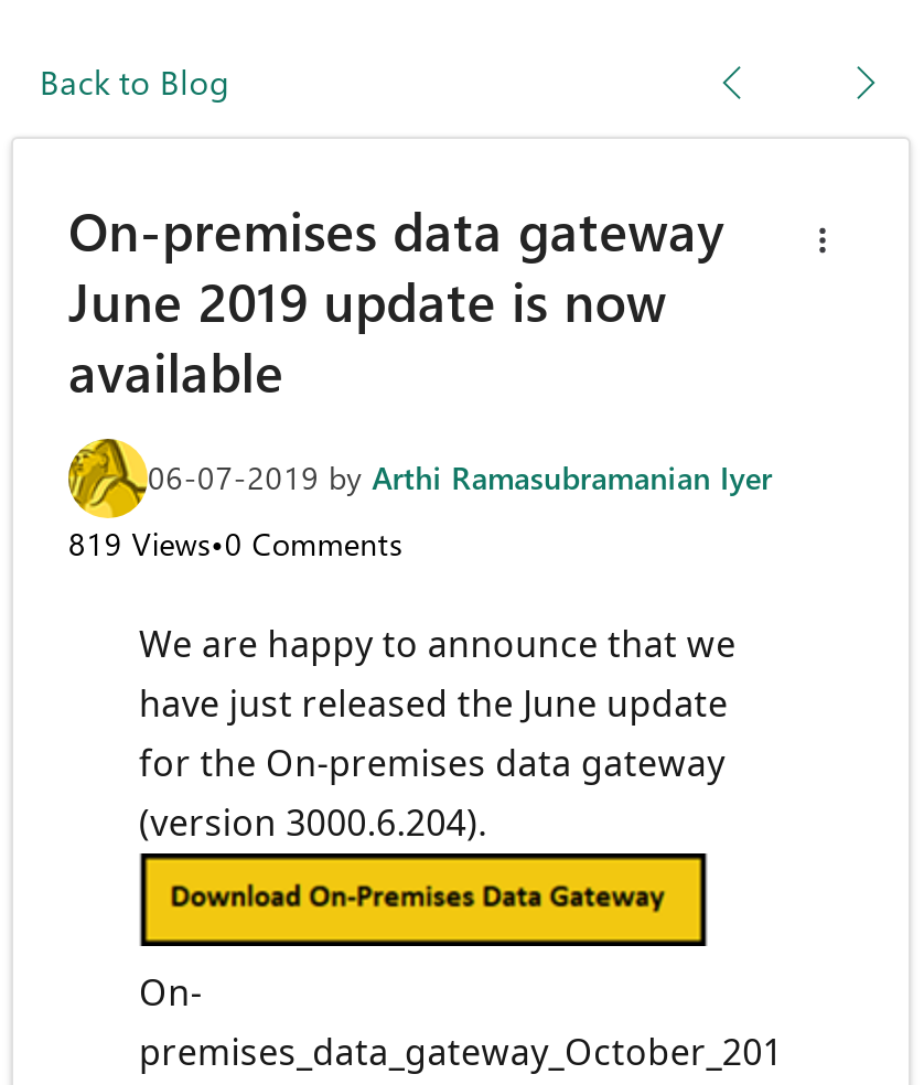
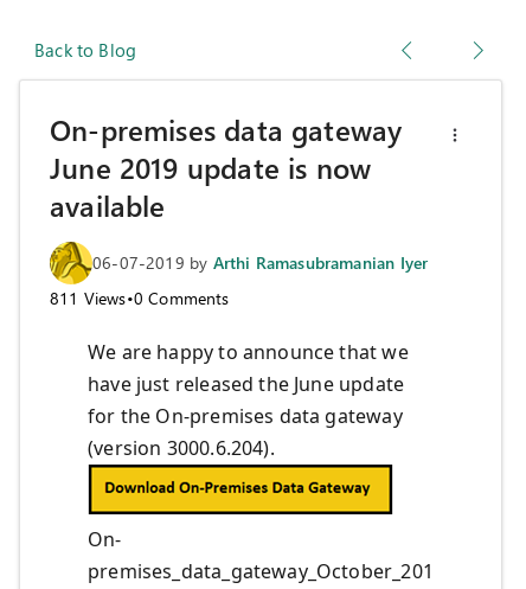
[68,524,403,565] 819 Views•0 Comments -> [50,287,229,310] 811 Views•0 Comments

